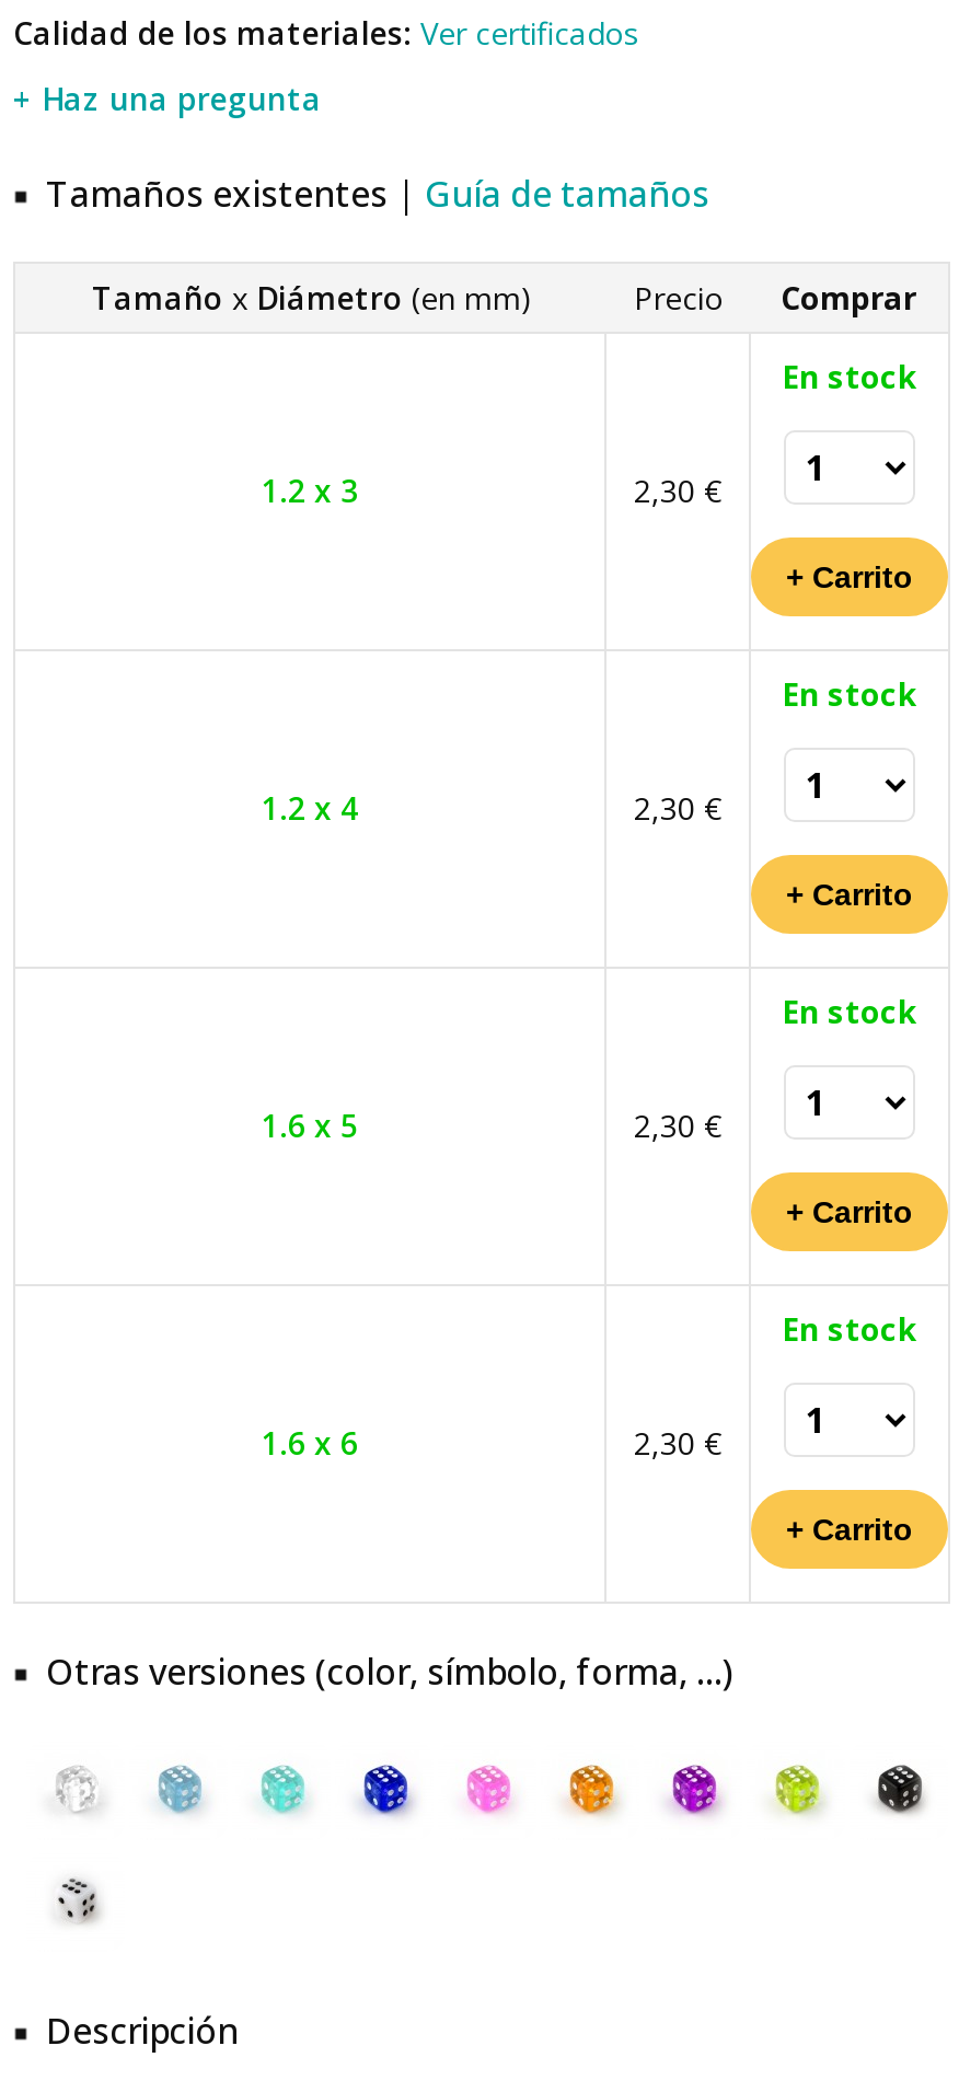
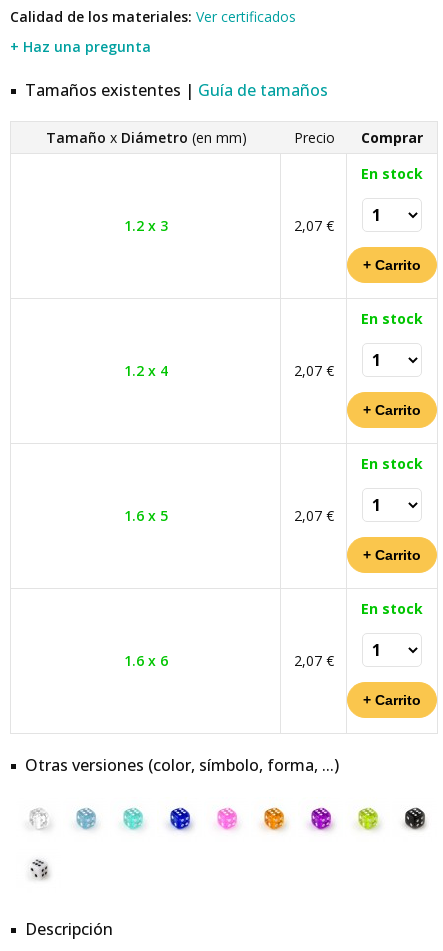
[634,470,721,511] 2,30 € -> [293,216,333,235] 2,07 €
[634,787,721,829] 2,30 € -> [293,361,333,380] 2,07 €
[634,1105,721,1146] 2,30 € -> [293,506,333,525] 2,07 €
[634,1422,721,1464] 2,30 € -> [293,651,333,670] 2,07 €

